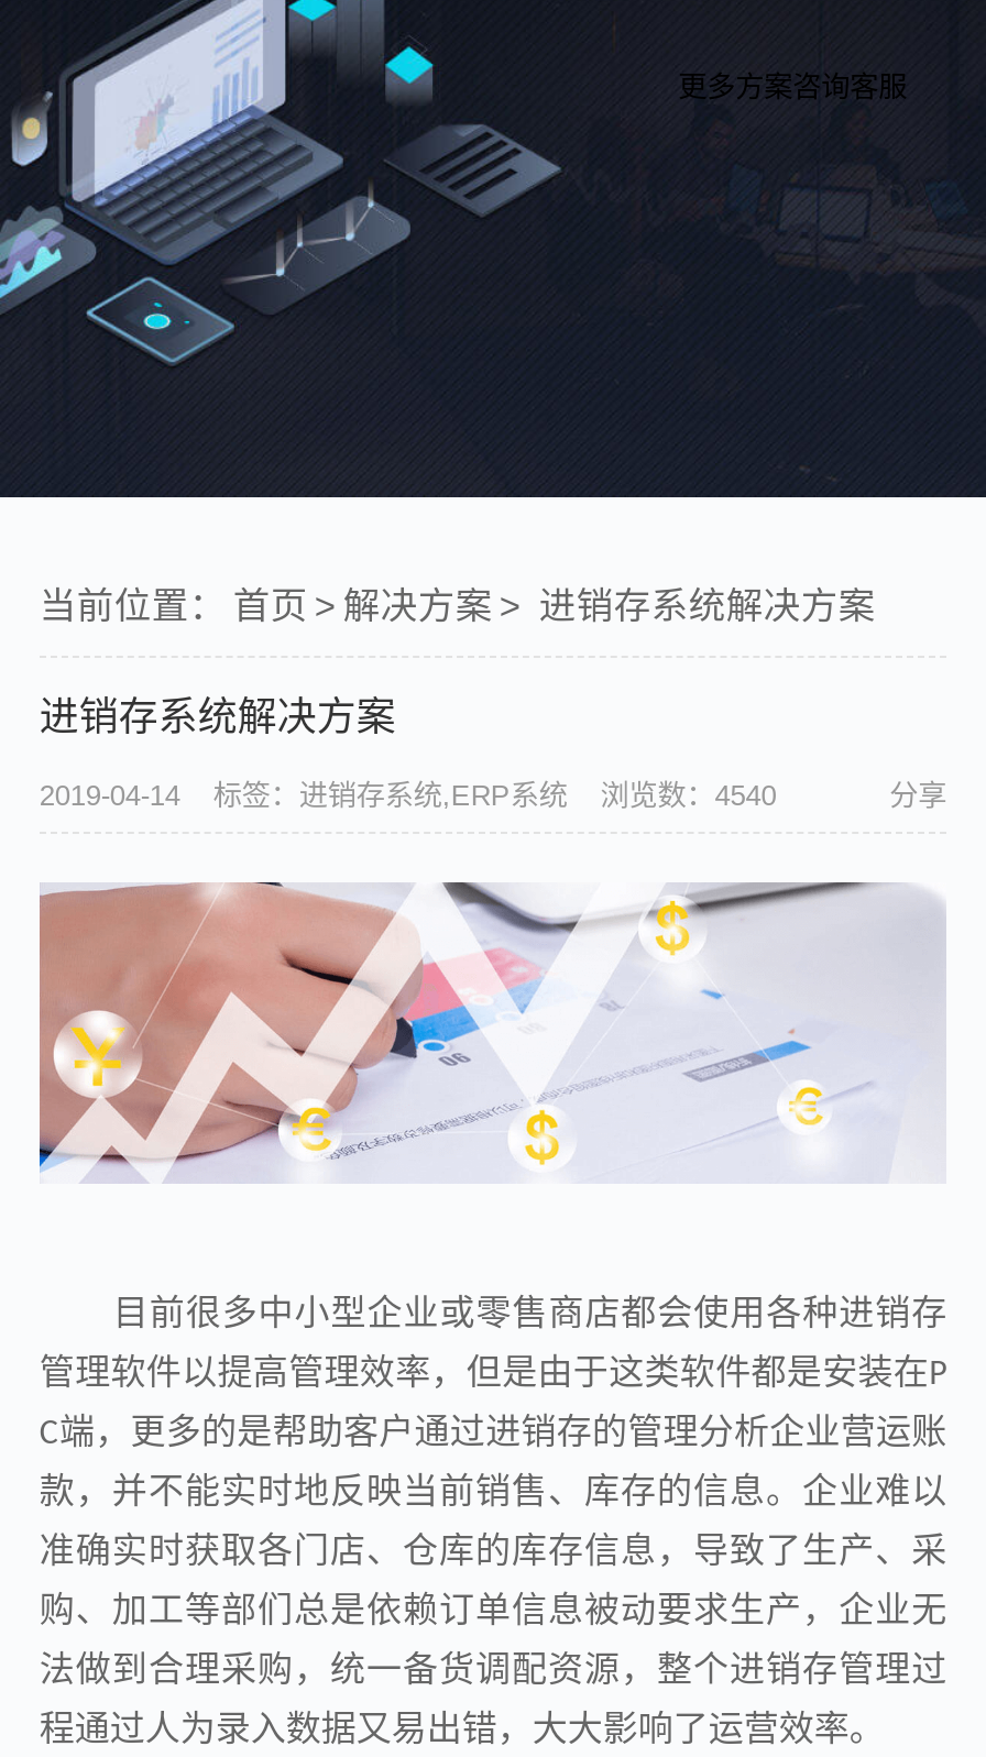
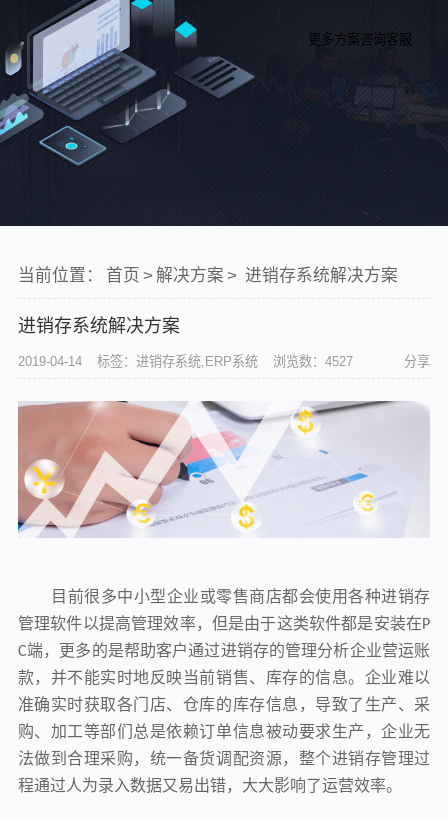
[39,778,776,811] 2019-04-14 标签：进销存系统,ERP系统 浏览数：4540 -> [18,354,353,369] 2019-04-14 标签：进销存系统,ERP系统 浏览数：4527

